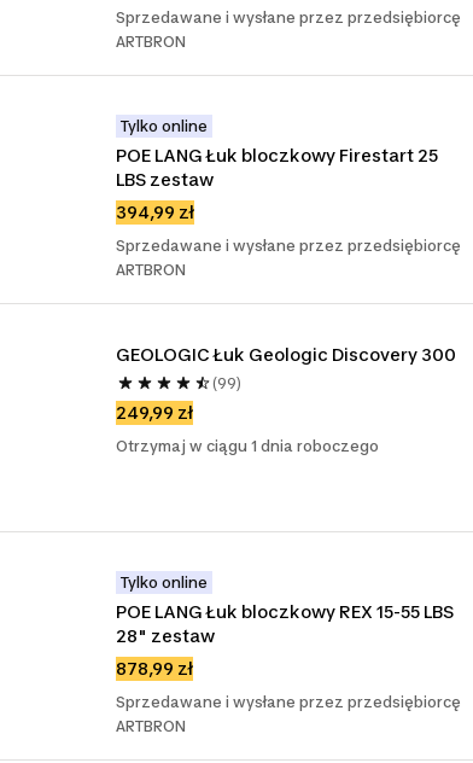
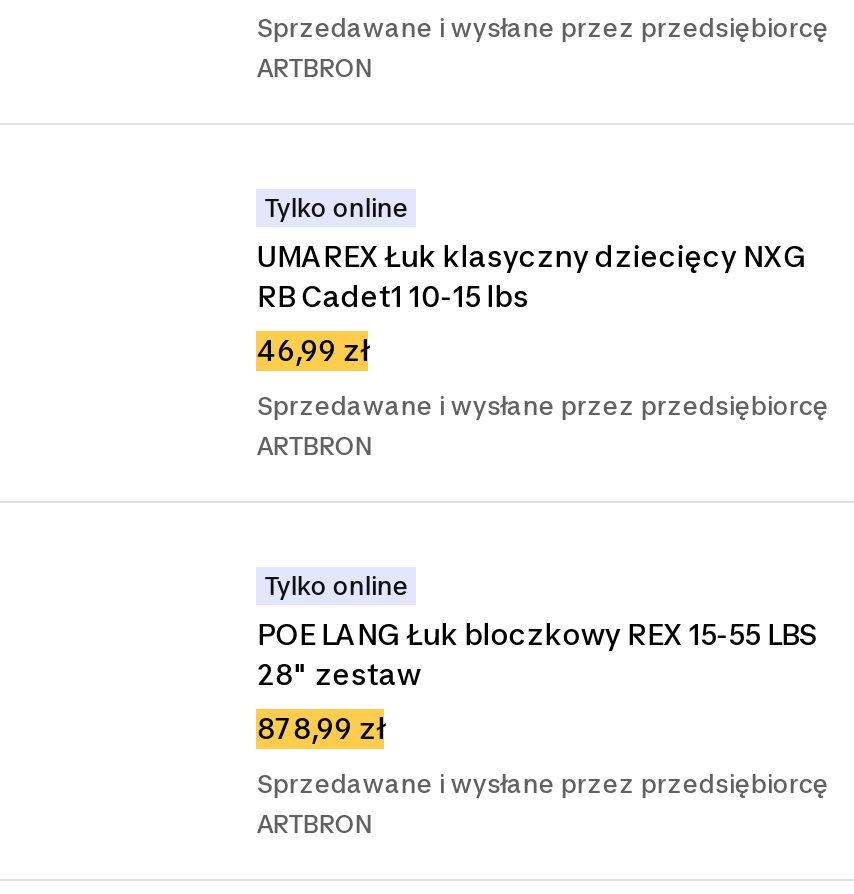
[116,145,438,190] POE LANG Łuk bloczkowy Firestart 25 | LBS zestaw -> [257,239,807,313] UMAREX Łuk klasyczny dziecięcy NXG | RB Cadet1 10-15 lbs
[116,202,195,222] 394,99 zł -> [257,333,369,367] 46,99 zł
[116,344,456,455] GEOLOGIC Łuk Geologic Discovery 300 | (99) | 249,99 zł | Otrzymaj w ciągu 1 dnia roboczego -> none

